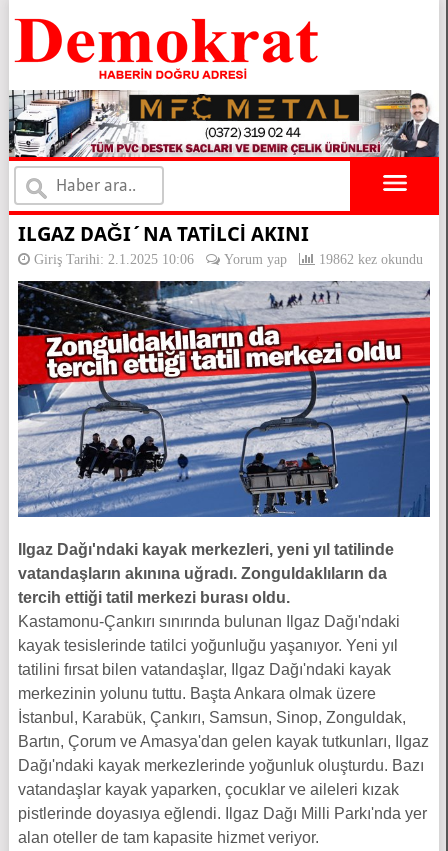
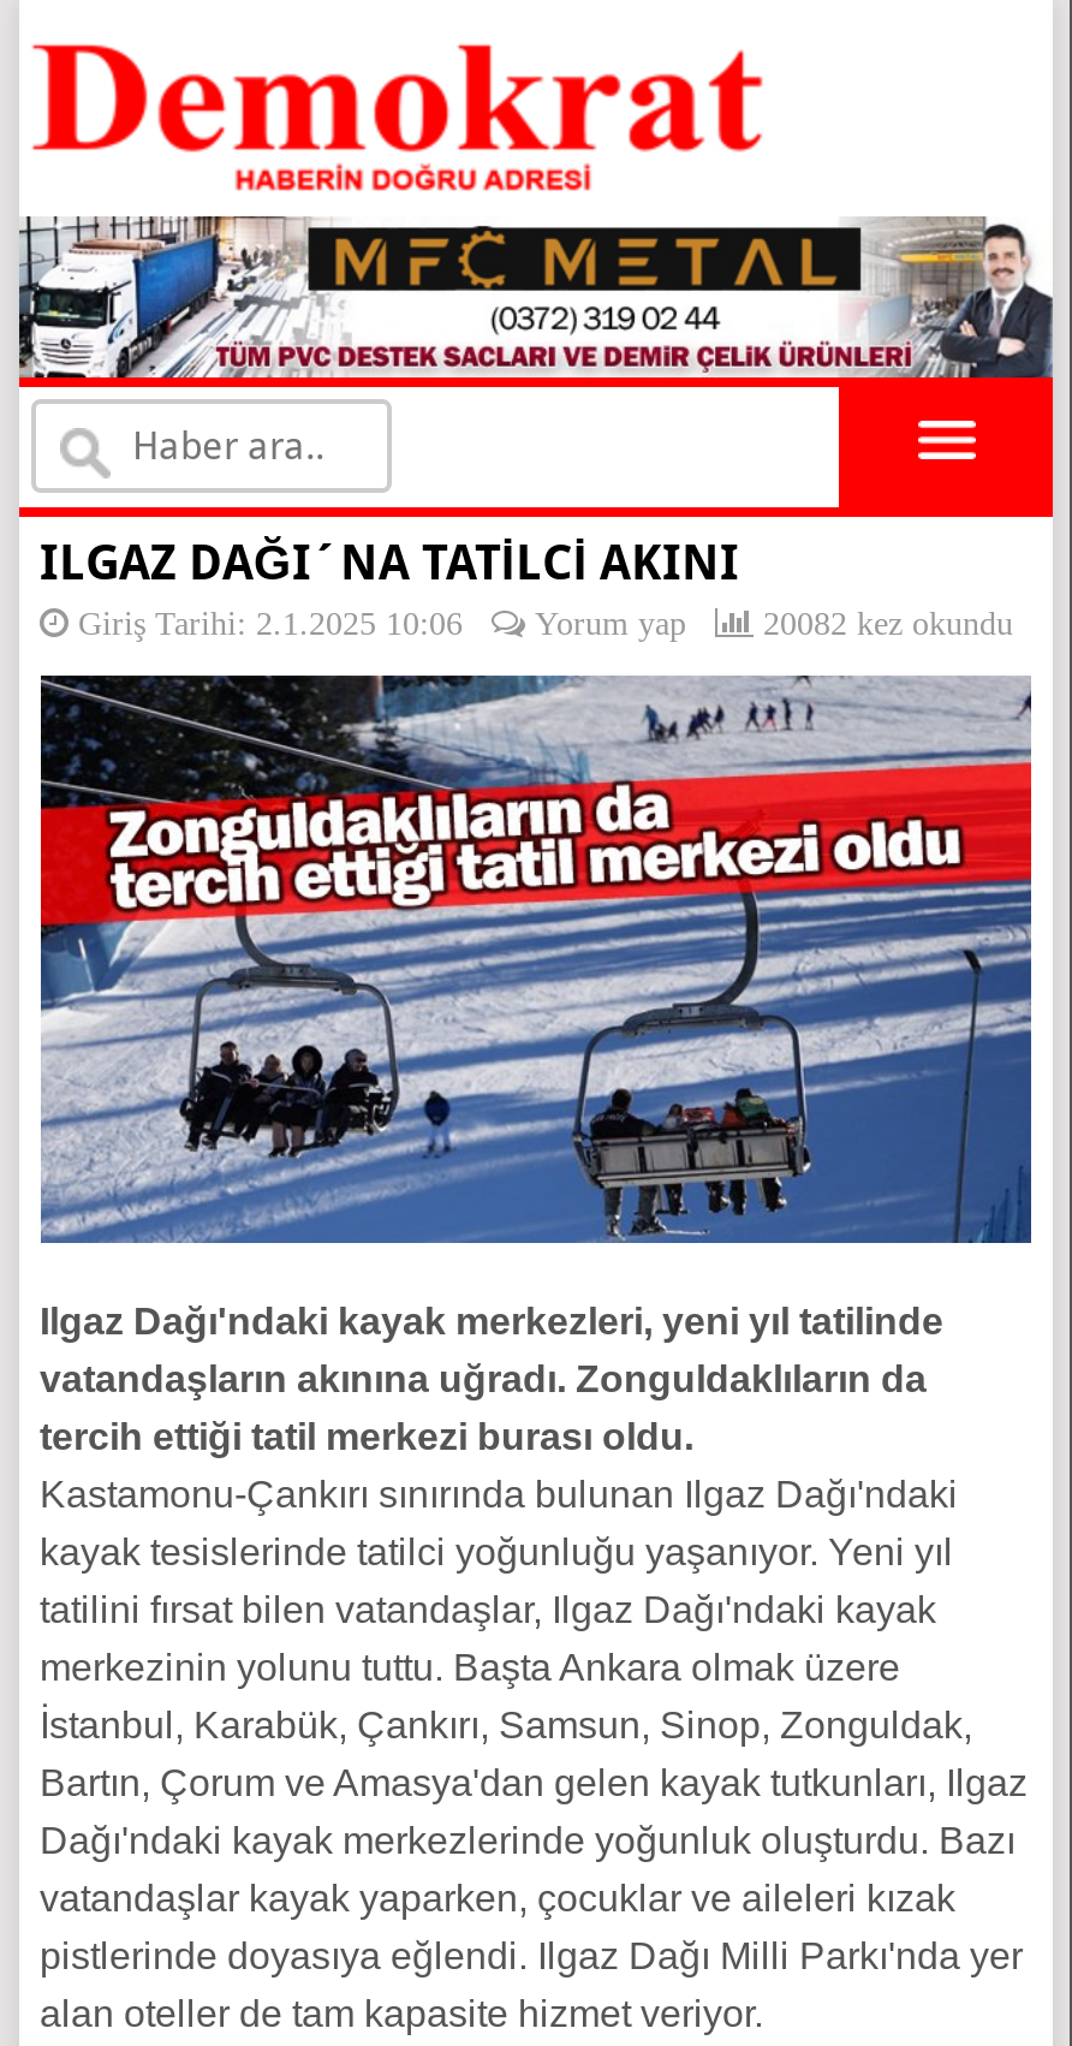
[223,252,422,266] Yorum yap 19862 kez okundu -> [535,606,1013,640] Yorum yap 20082 kez okundu

